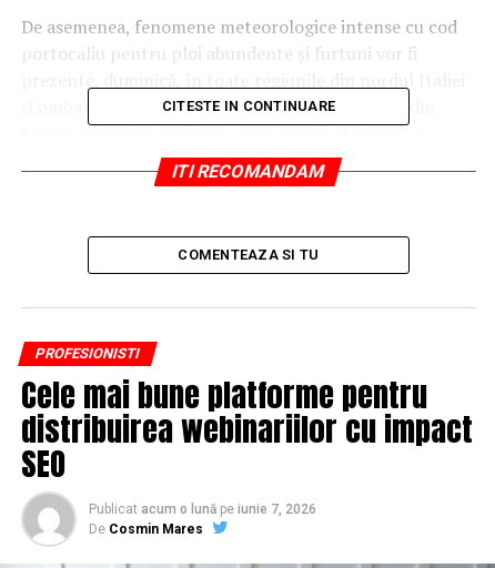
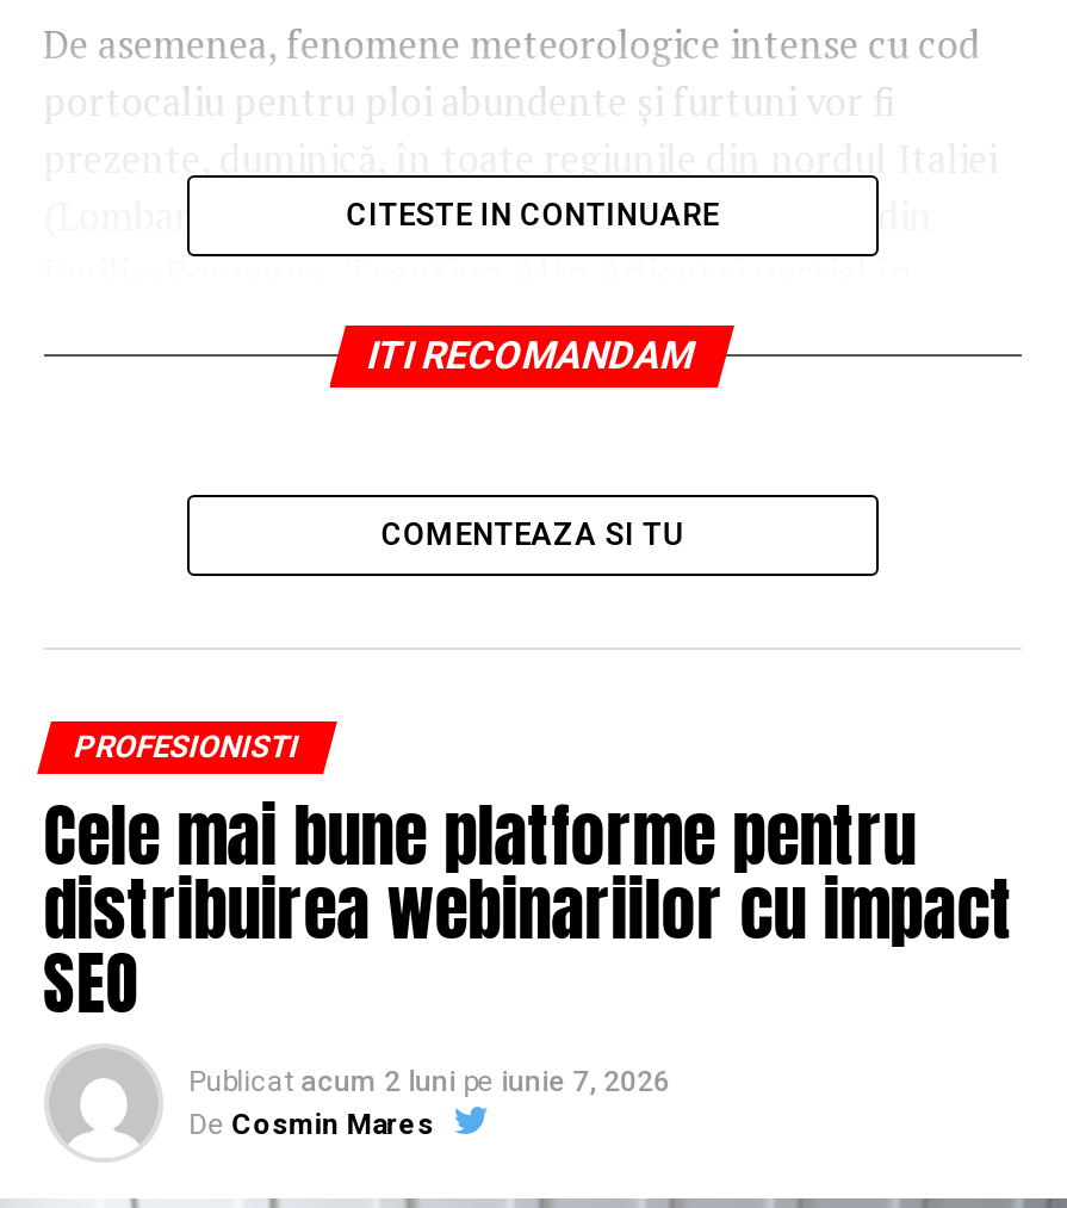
[88,502,316,517] Publicat acum o lună pe iunie 7, 2026 -> [189,1066,670,1099] Publicat acum 2 luni pe iunie 7, 2026

